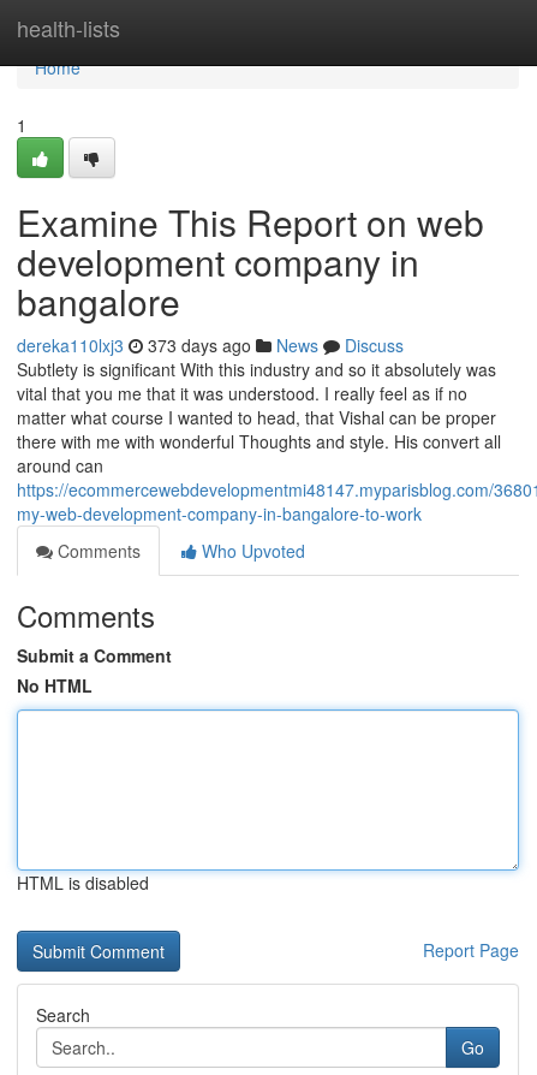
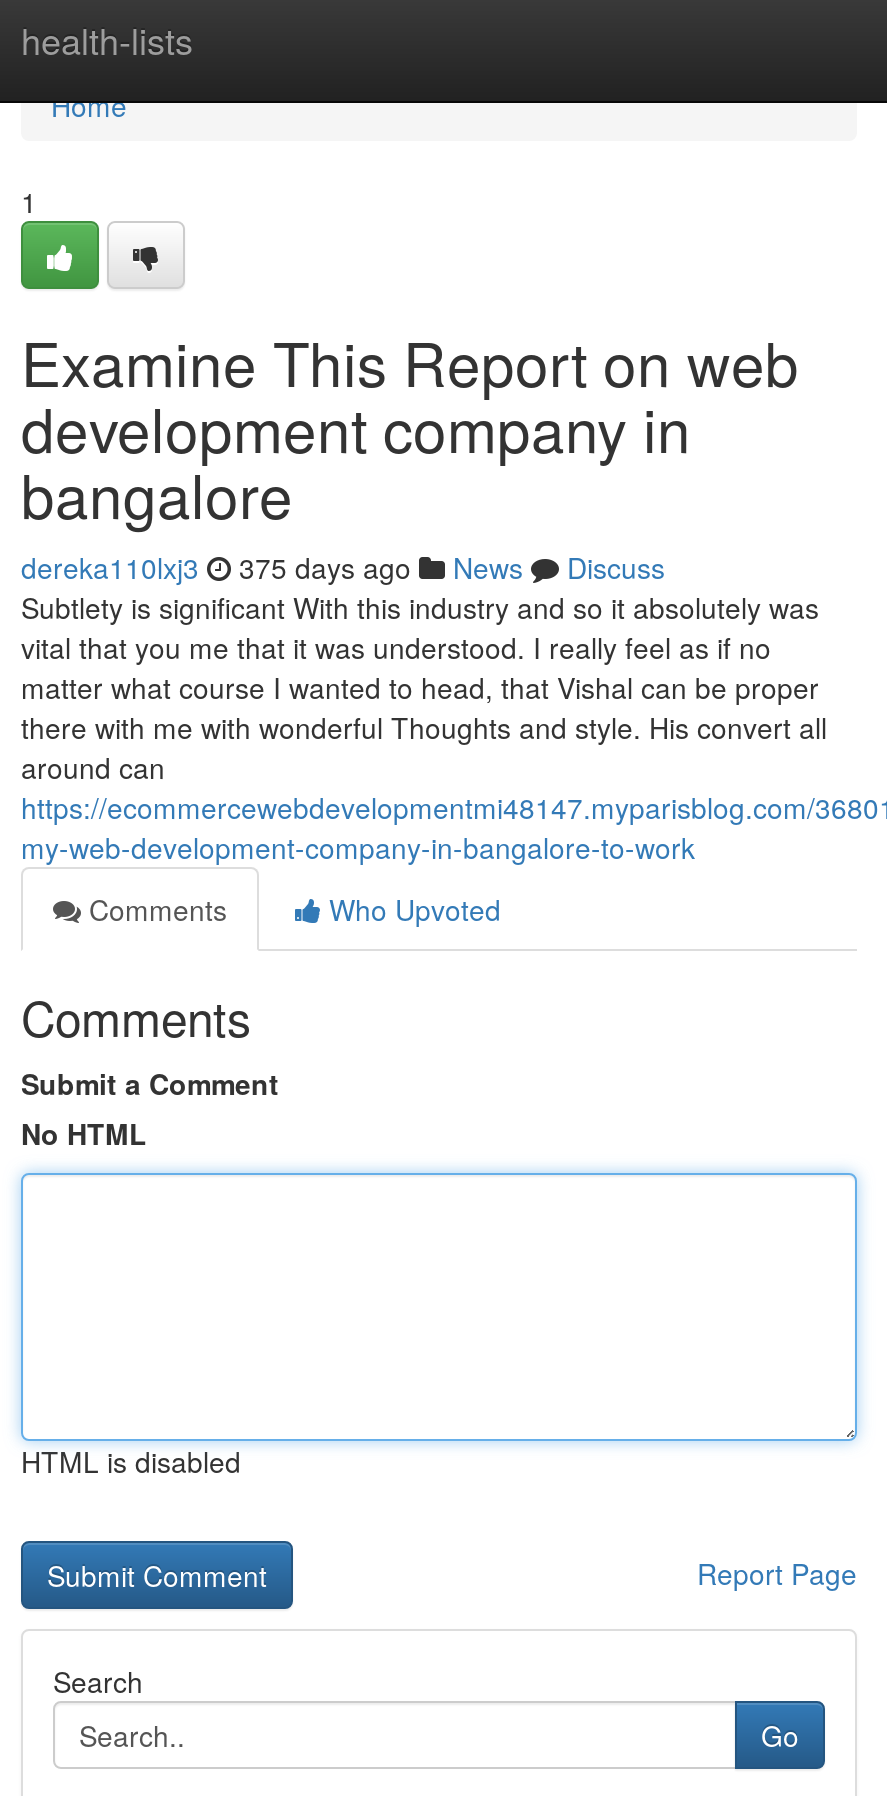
[17,333,404,357] dereka110lxj3 373 days ago News Discuss -> [21,547,665,587] dereka110lxj3 375 days ago News Discuss

